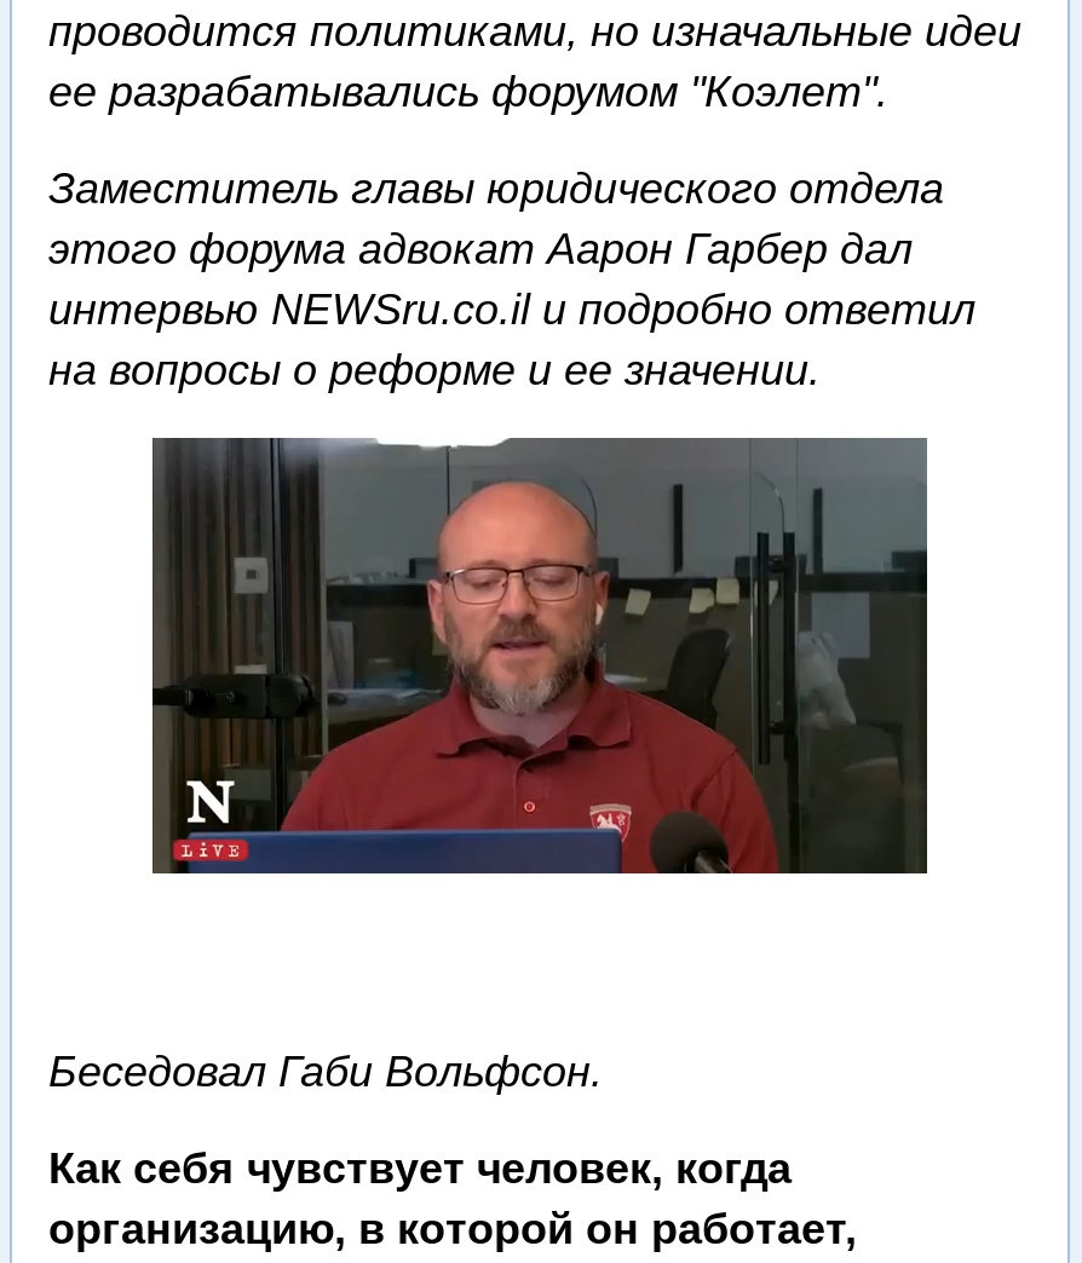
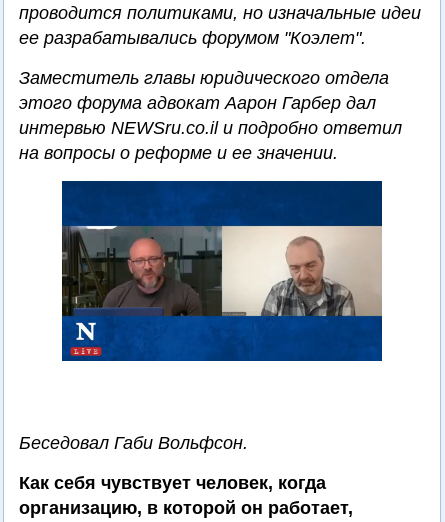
[152,436,930,876] [image] -> [62,180,383,362] [image]

